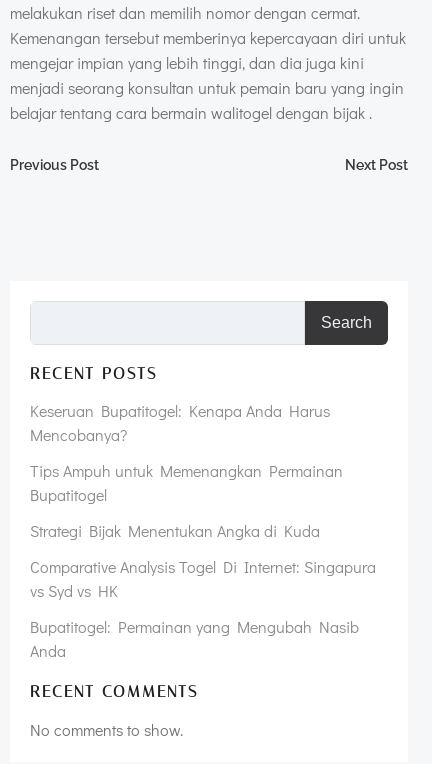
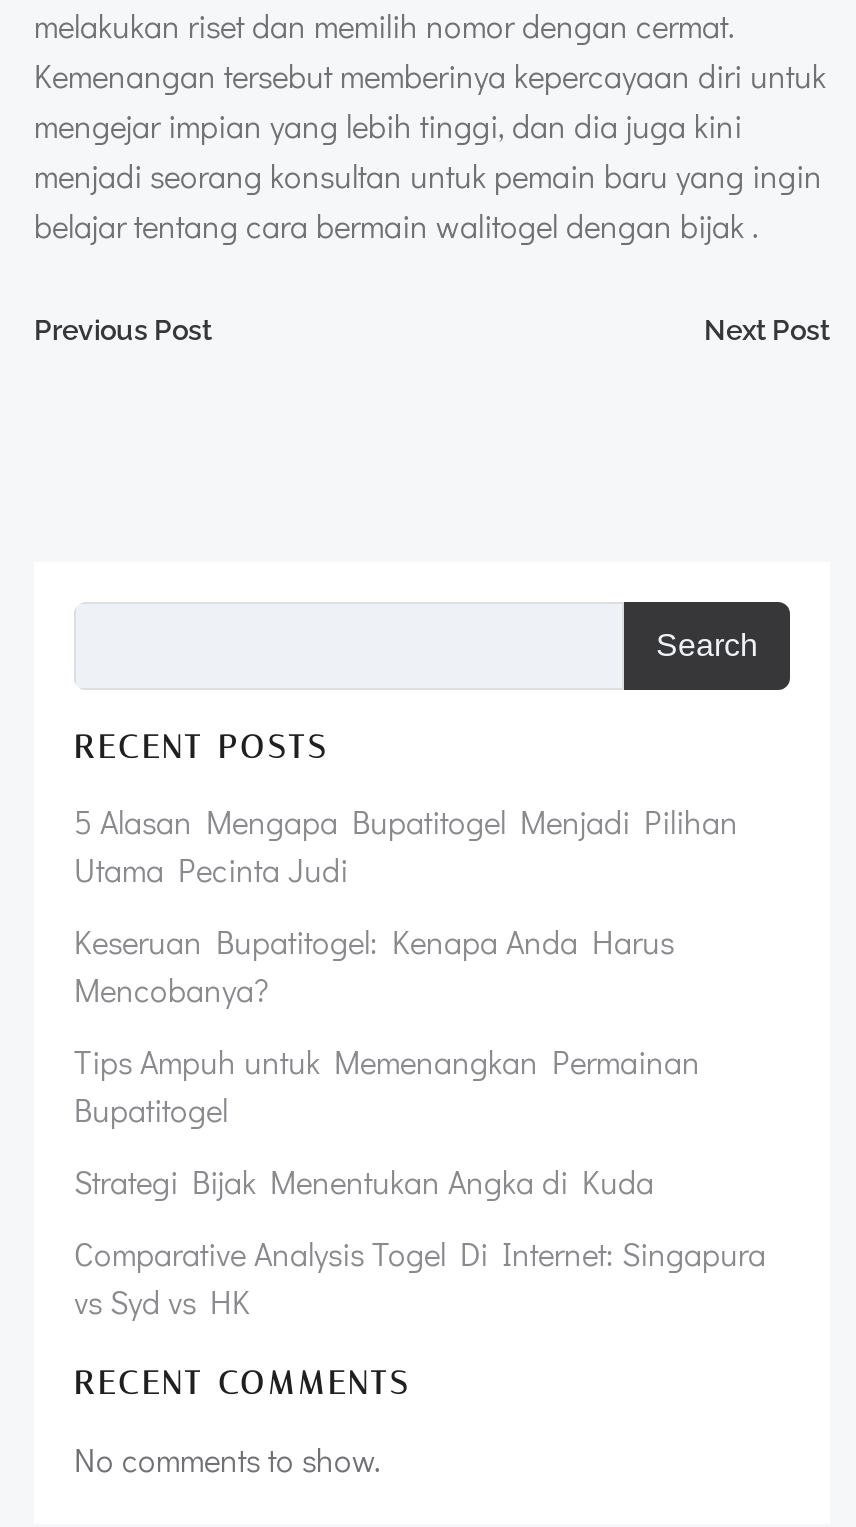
none -> [74,800,738,890] 5 Alasan Mengapa Bupatitogel Menjadi Pilihan | Utama Pecinta Judi
moved [30,400,376,601] -> [74,920,766,1322]: Keseruan Bupatitogel: Kenapa Anda Harus | Mencobanya? | Tips Ampuh untuk Memenangkan Permainan | Bupatitogel | Strategi Bijak Menentukan Angka di Kuda | Comparative Analysis Togel Di Internet: Singapura | vs Syd vs HK
[30,616,359,661] Bupatitogel: Permainan yang Mengubah Nasib | Anda -> none

